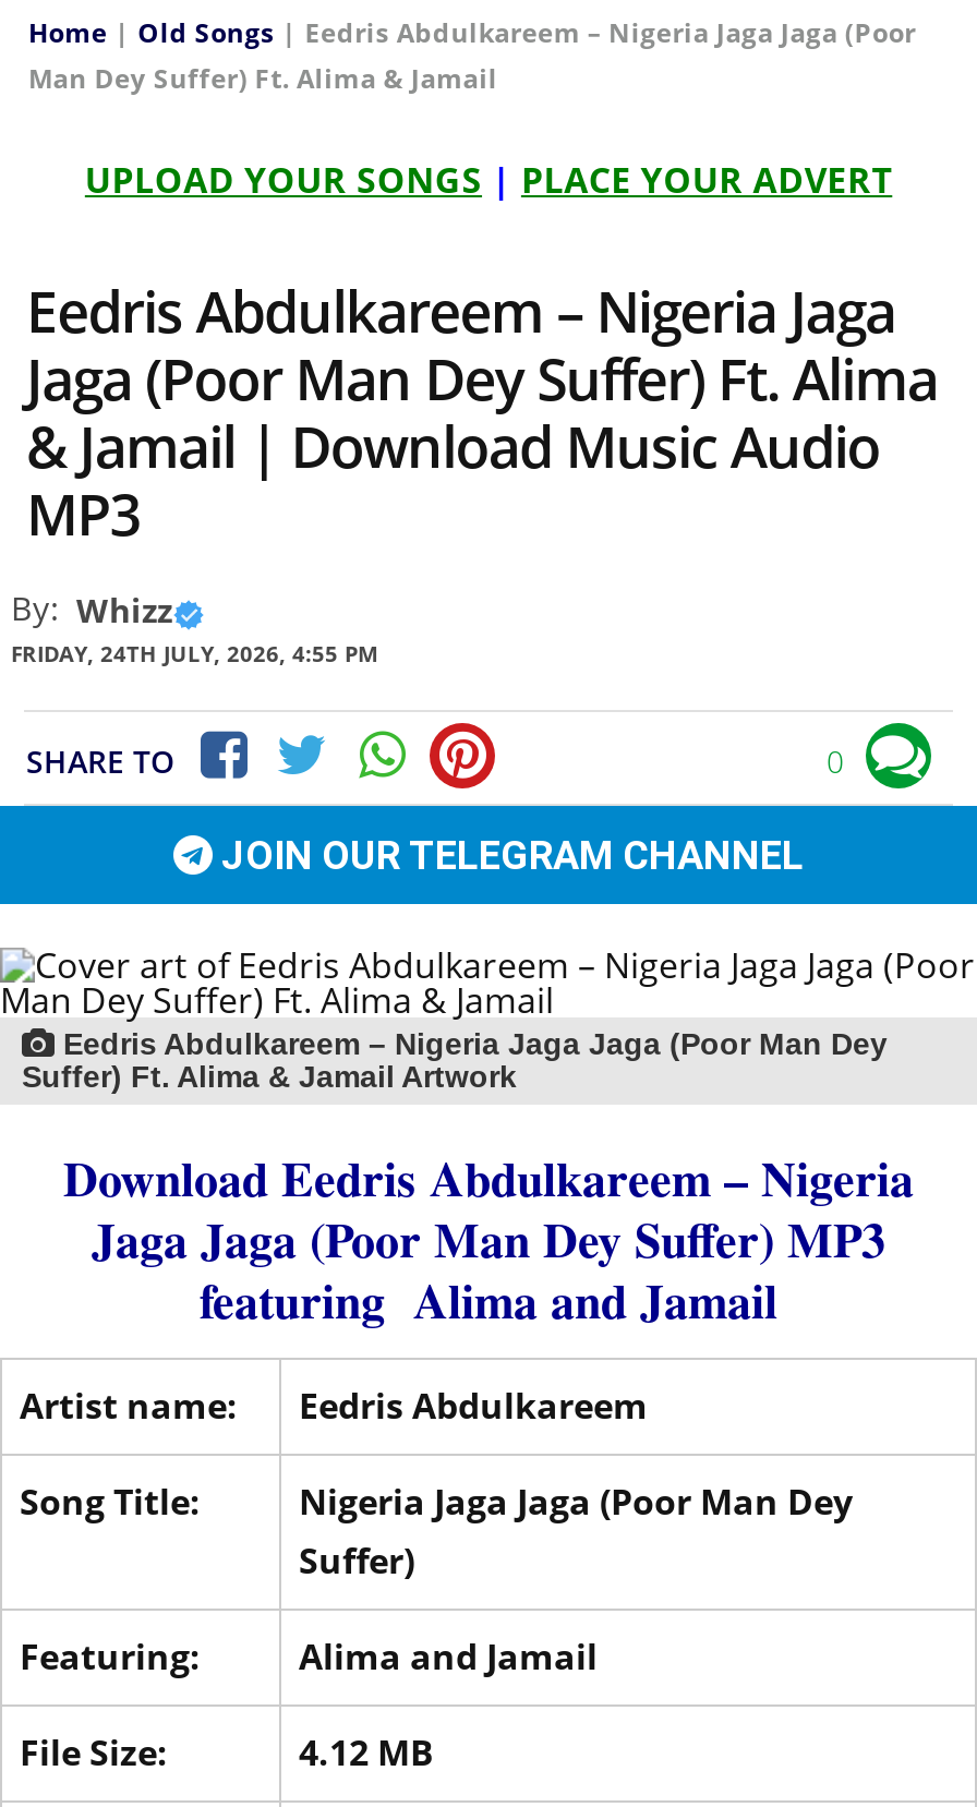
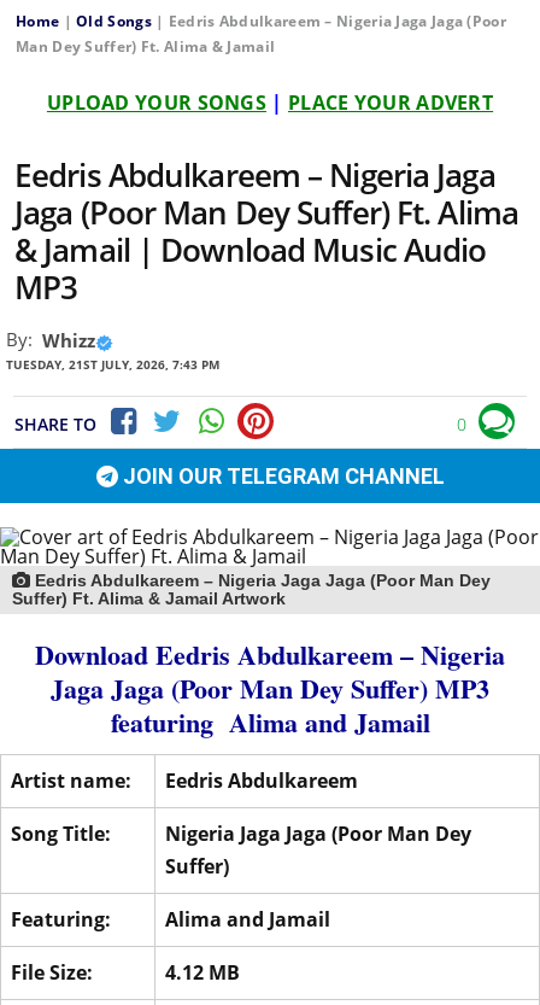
[11,639,377,669] FRIDAY, 24TH JULY, 2026, 4:55 PM -> [6,356,219,373] TUESDAY, 21ST JULY, 2026, 7:43 PM

